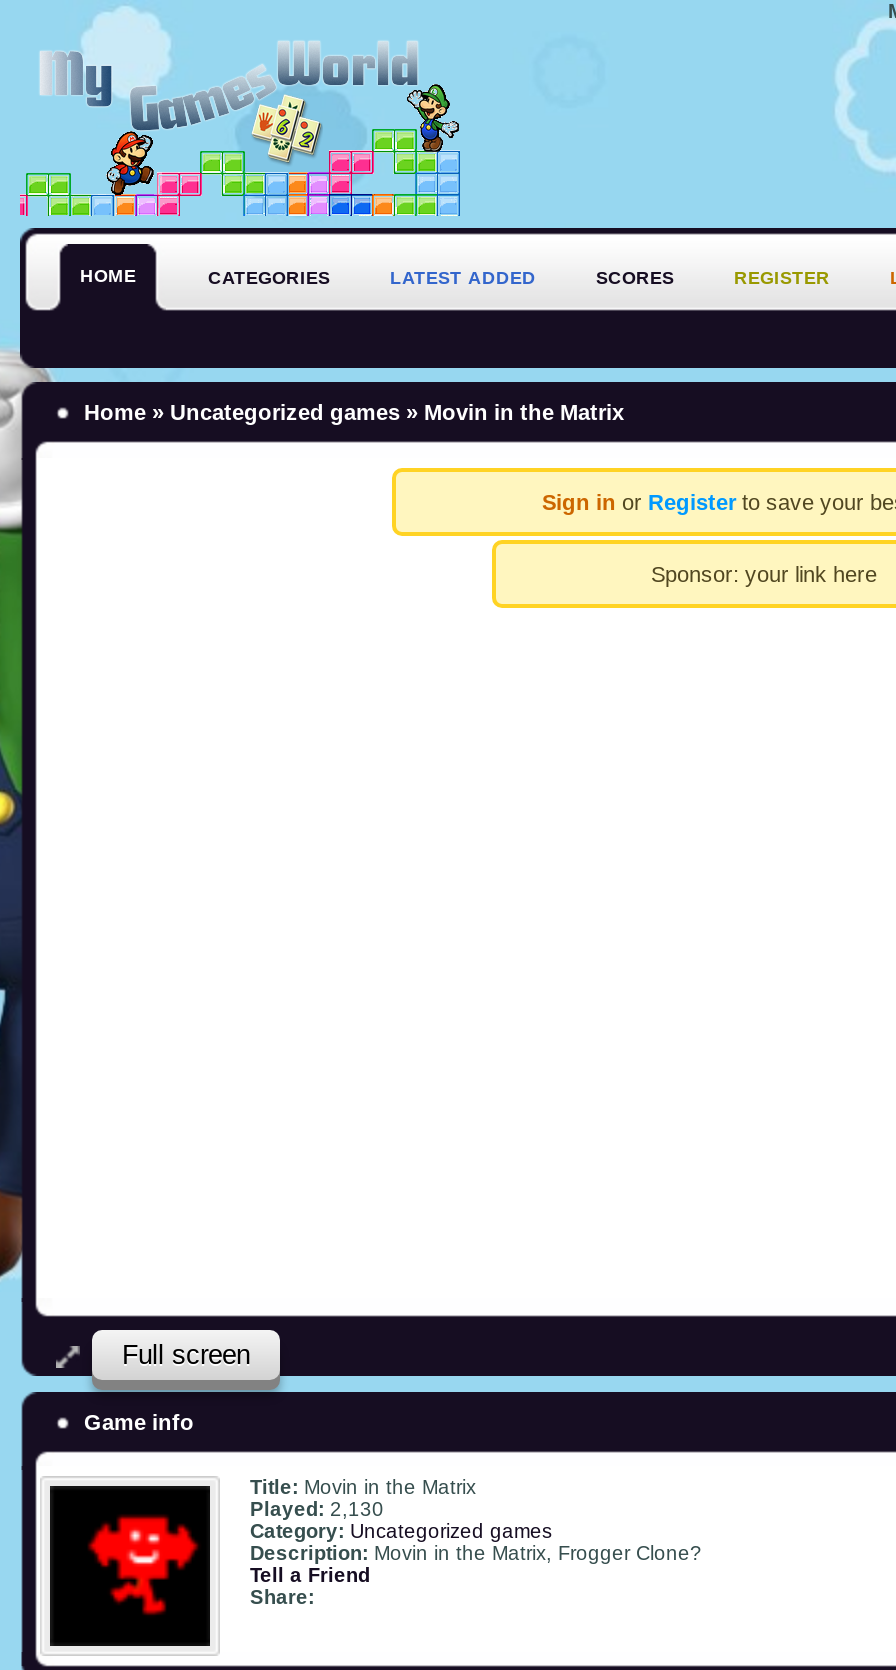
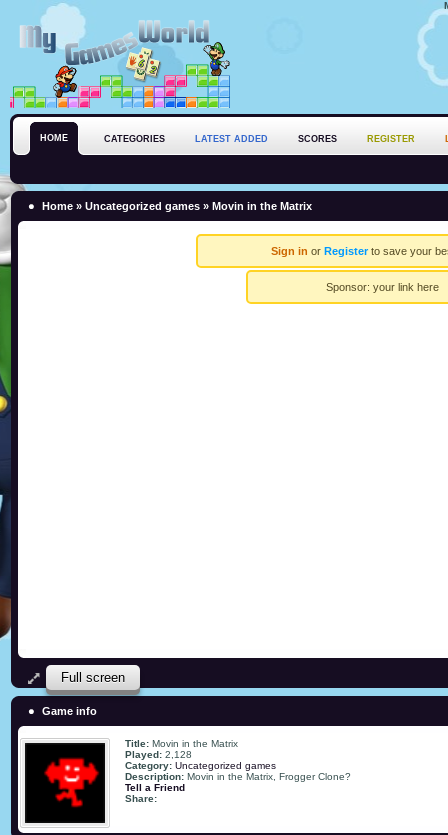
[250,1498,384,1520] Played: 2,130 -> [125,749,192,760] Played: 2,128

